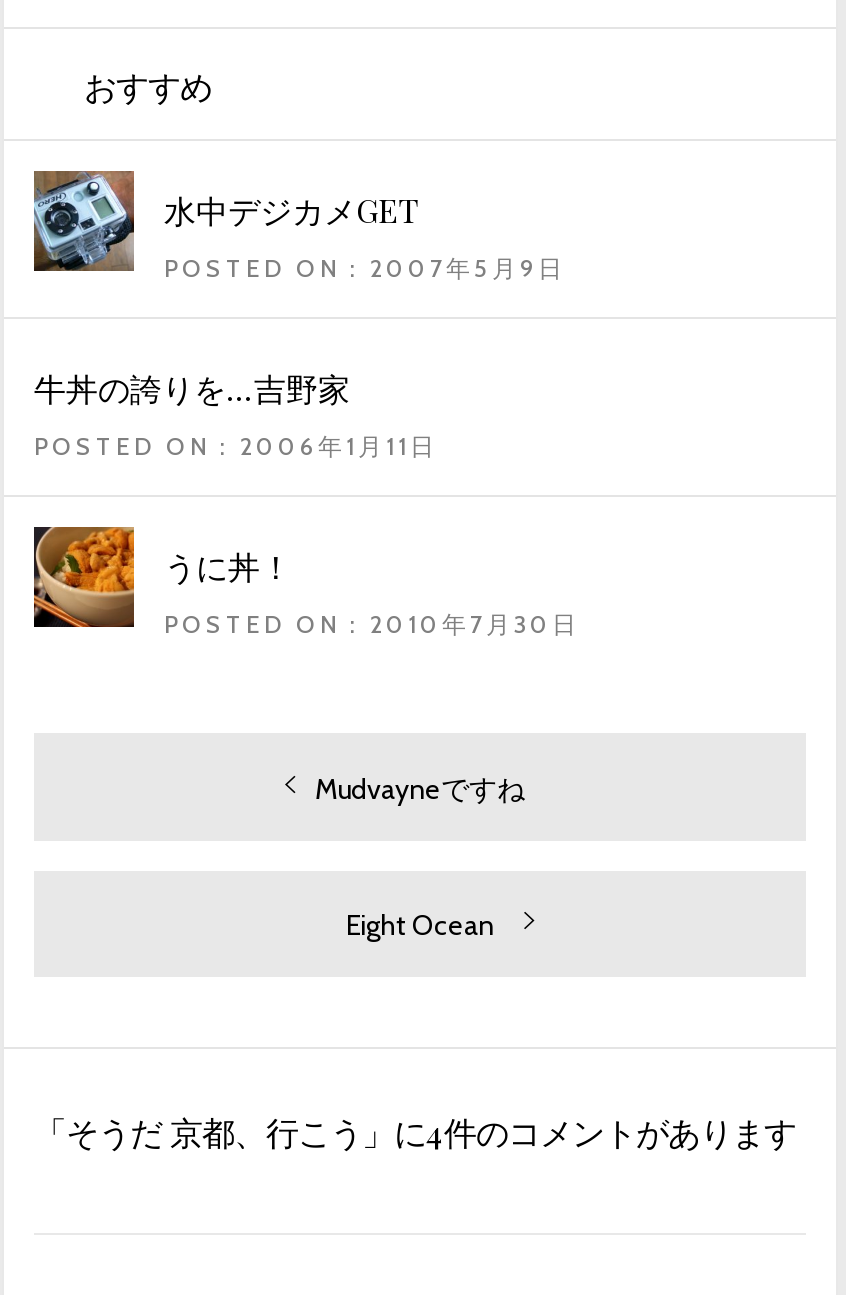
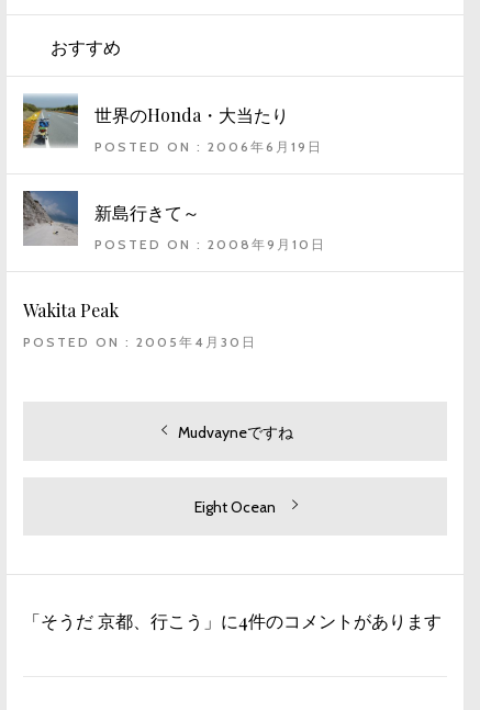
[32,169,418,273] [image] | 水中デジカメGET -> [22,93,289,148] [image] | 世界のHonda・大当たり
[164,253,566,283] POSTED ON : 2007年5月9日 -> [94,138,323,155] POSTED ON : 2006年6月19日
[34,367,350,409] 牛丼の誇りを…吉野家 -> [94,201,200,224] 新島行きて～
[34,431,438,461] POSTED ON : 2006年1月11日 -> [94,236,326,253] POSTED ON : 2008年9月10日
[164,545,292,587] うに丼！ -> [23,299,119,322] Wakita Peak
[164,609,580,639] POSTED ON : 2010年7月30日 -> [23,334,257,350] POSTED ON : 2005年4月30日

